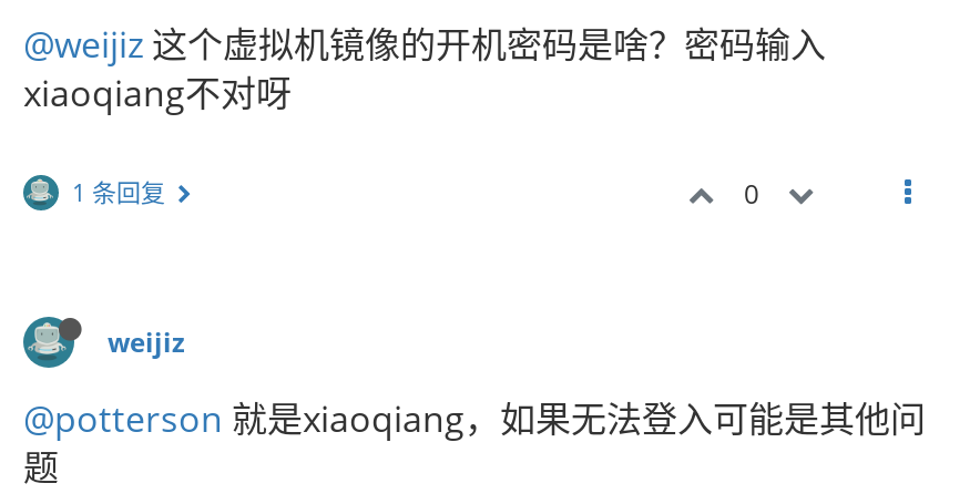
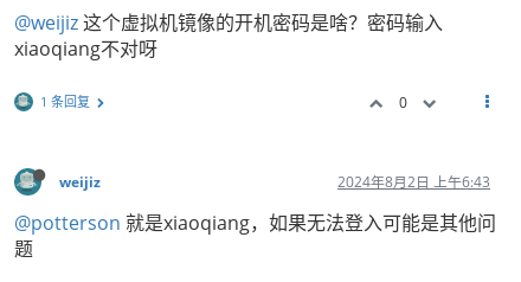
none -> [337,172,490,191] 2024年8月2日 上午6:43

